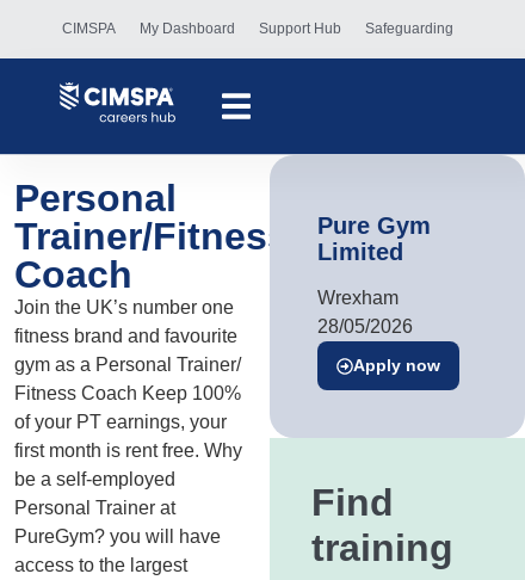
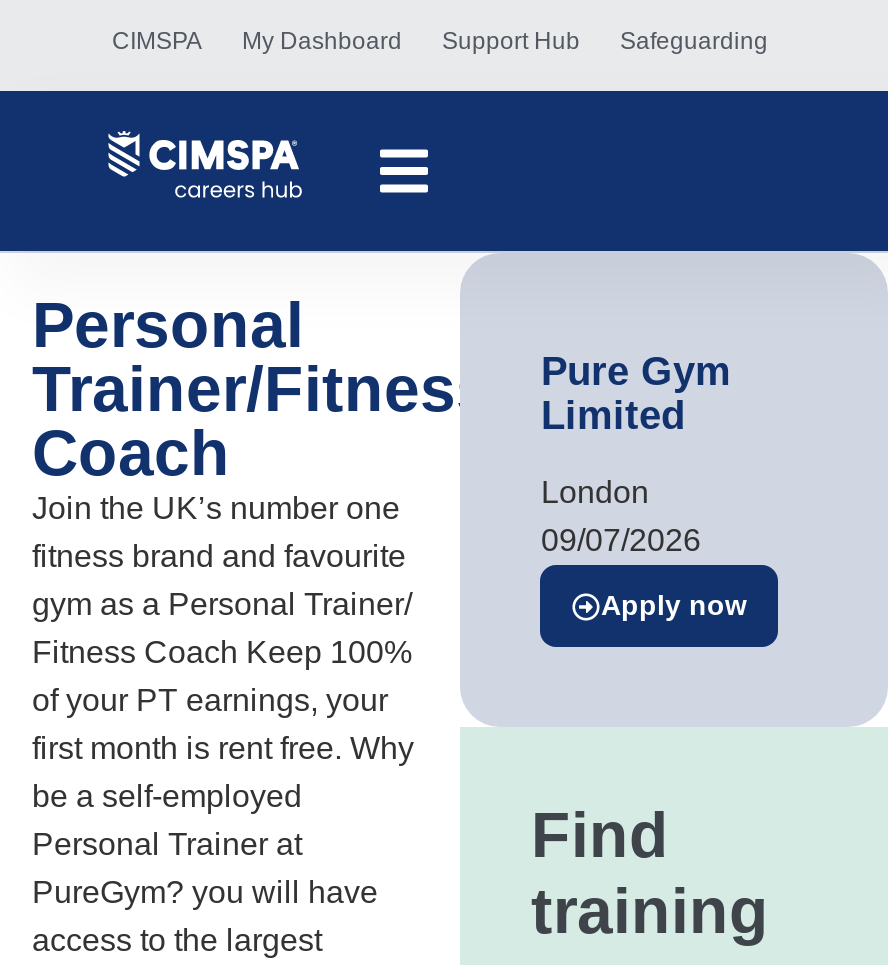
[318,288,413,337] Wrexham | 28/05/2026 -> [541,475,701,557] London | 09/07/2026

